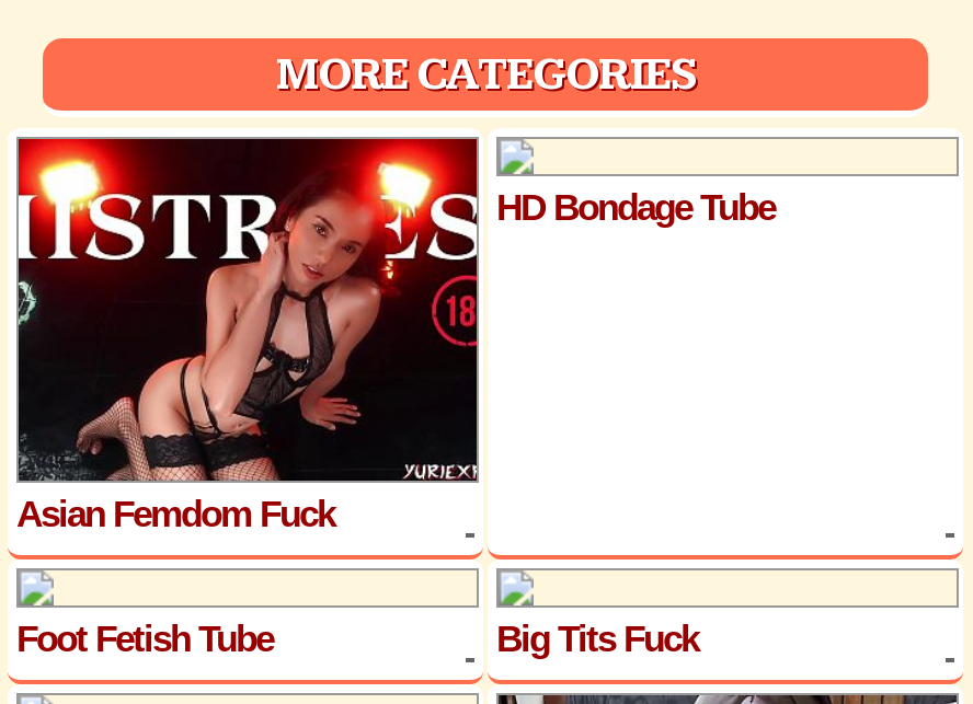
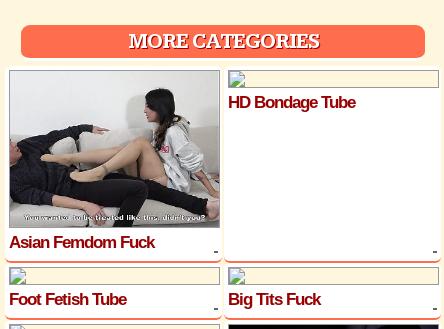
[16,137,479,483] [image] -> [9,71,220,228] [image]

